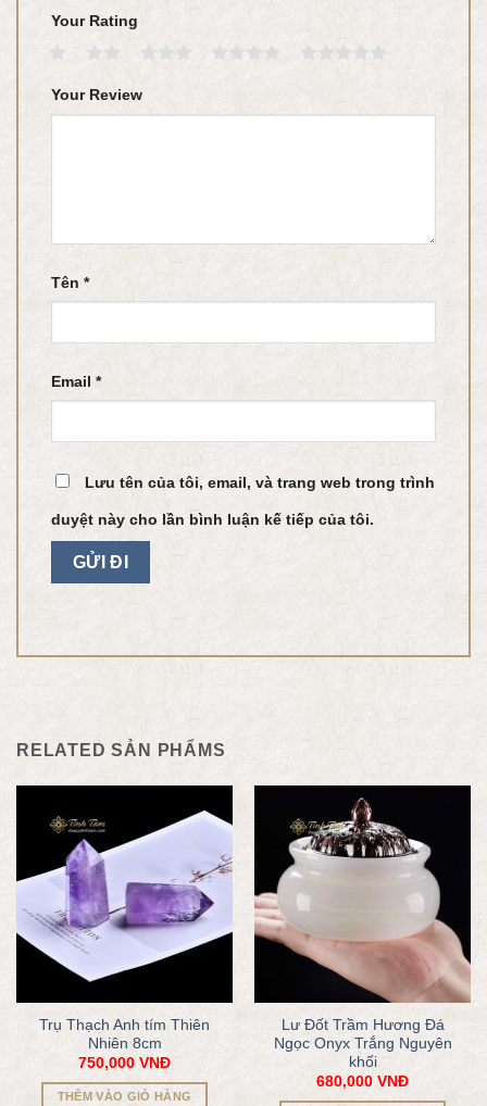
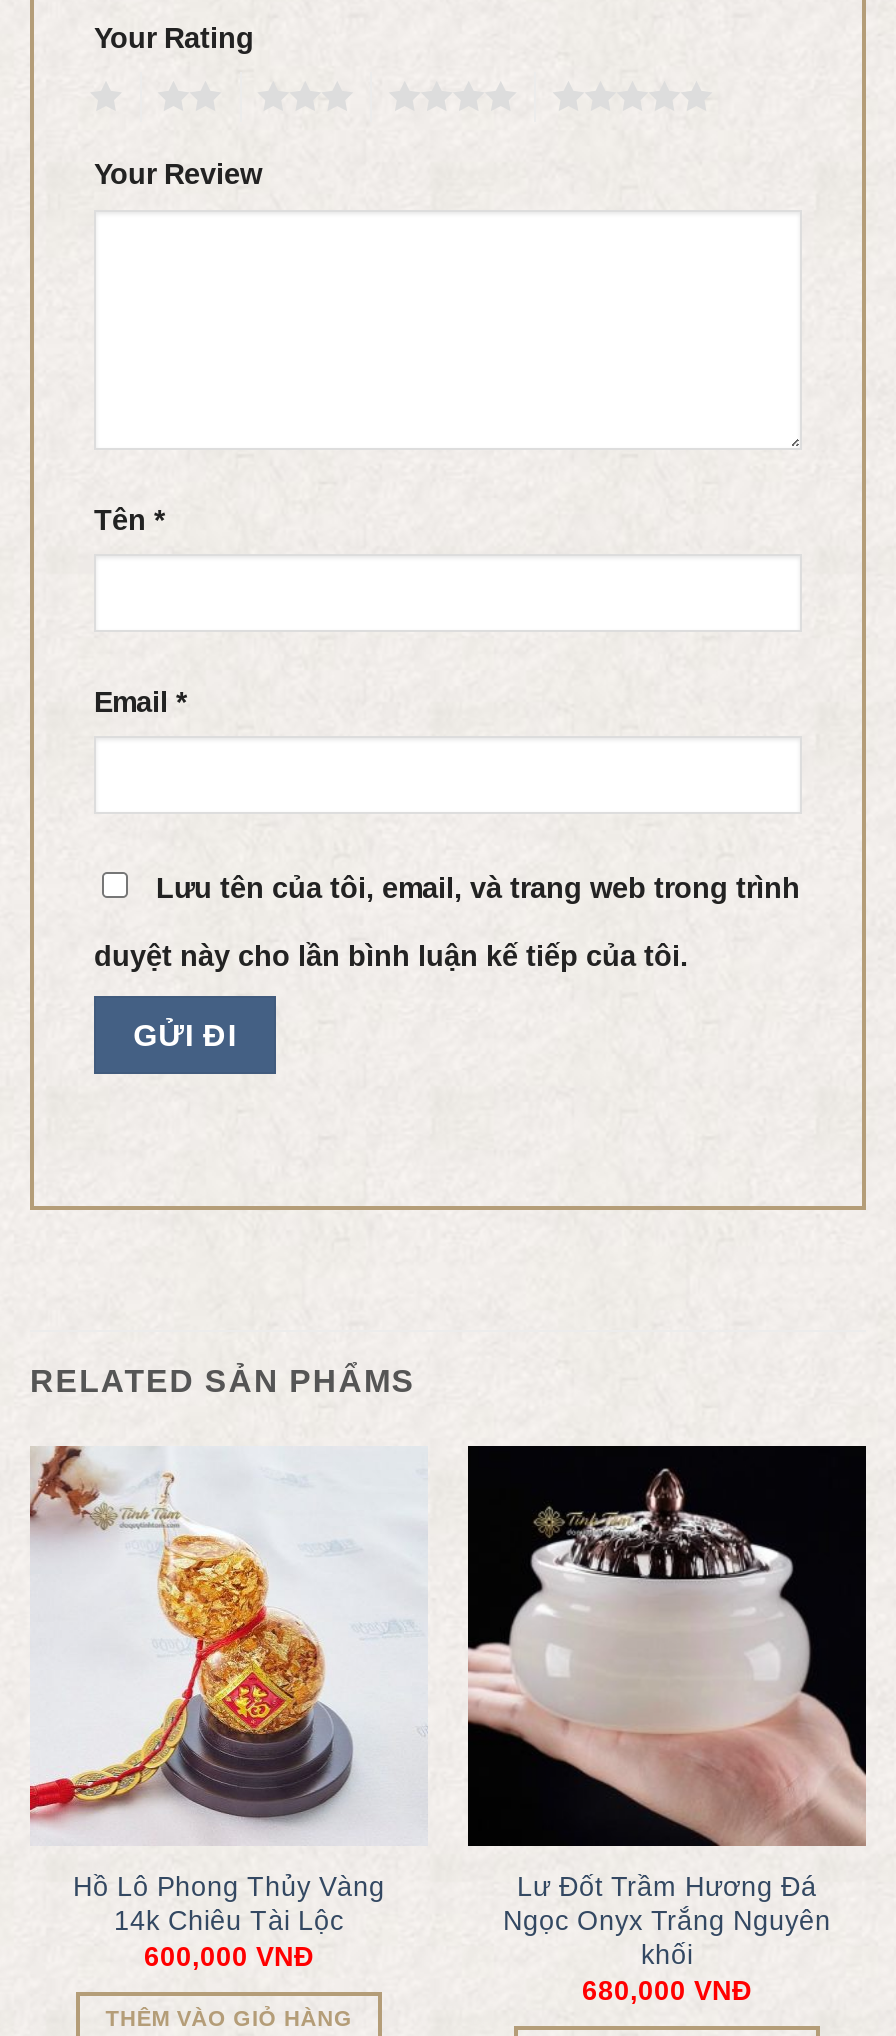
[15,784,234,1071] [image] | Trụ Thạch Anh tím Thiên | Nhiên 8cm | 750,000 VNĐ -> [28,1444,428,1972] [image] | Hồ Lô Phong Thủy Vàng | 14k Chiêu Tài Lộc | 600,000 VNĐ

